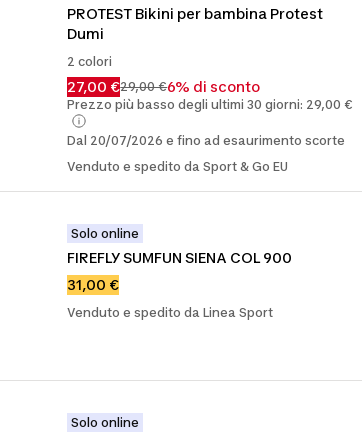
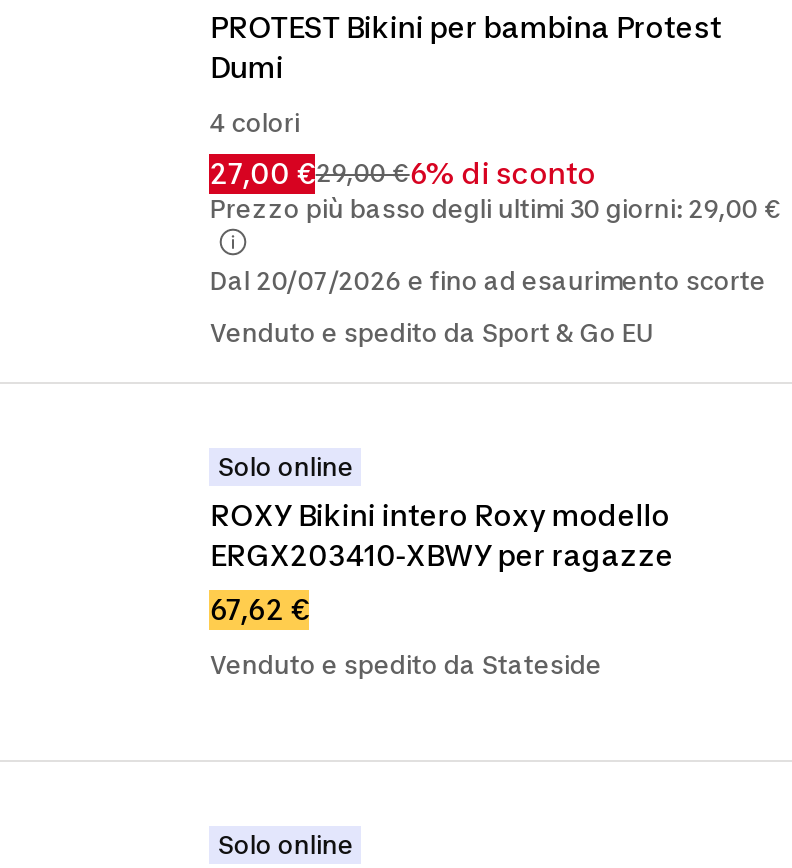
[67,54,112,69] 2 colori -> [210,108,300,138] 4 colori
[67,249,292,266] FIREFLY SUMFUN SIENA COL 900 -> [210,498,676,572] ROXY Bikini intero Roxy modello | ERGX203410-XBWY per ragazze
[67,276,119,293] 31,00 € -> [210,592,310,626] 67,62 €
[67,305,273,320] Venduto e spedito da Linea Sport -> [210,650,602,680] Venduto e spedito da Stateside

